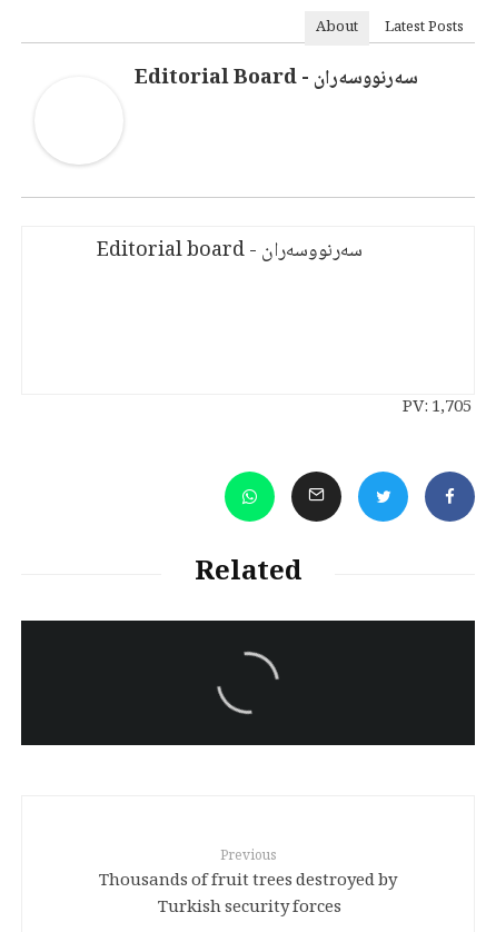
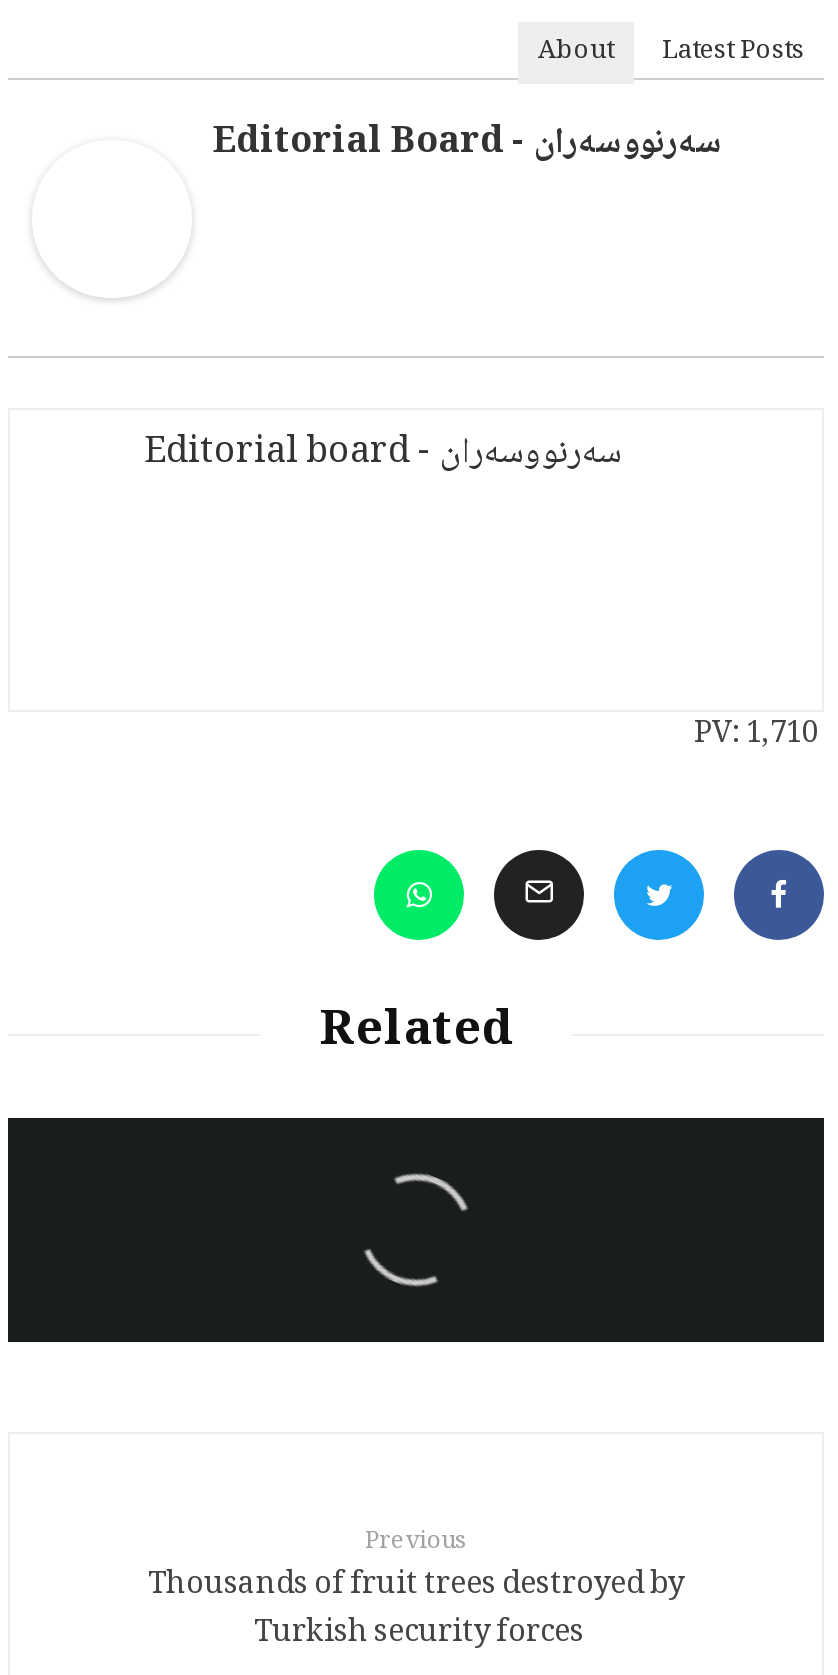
[403,394,472,423] PV: 1,705 -> [694,710,818,762] PV: 1,710

